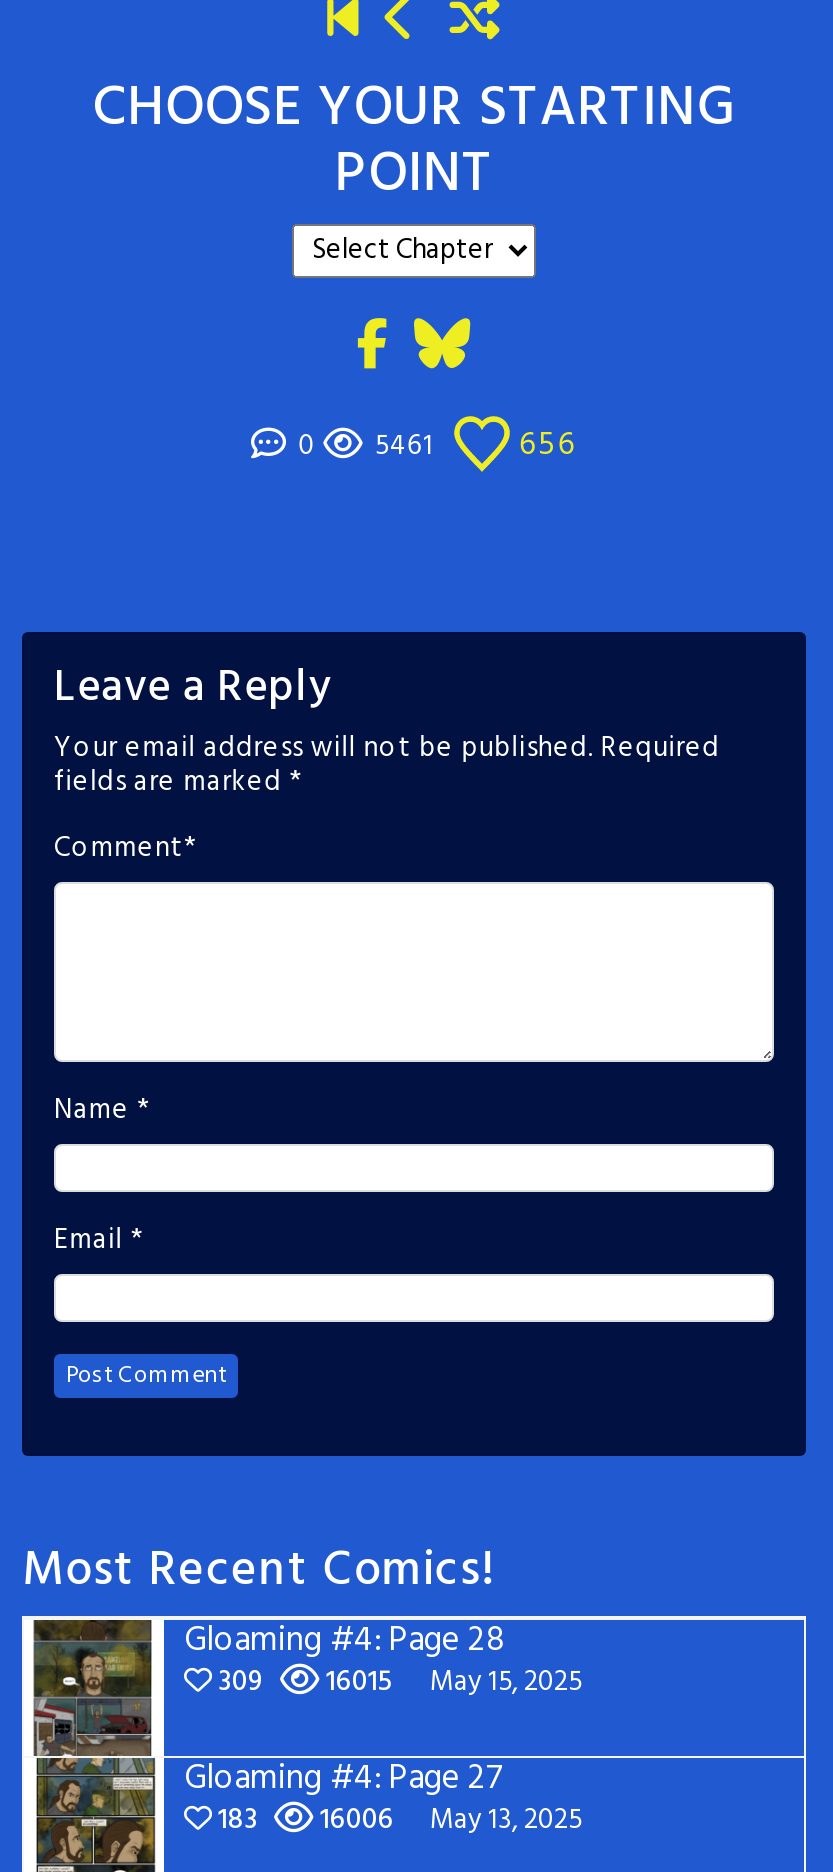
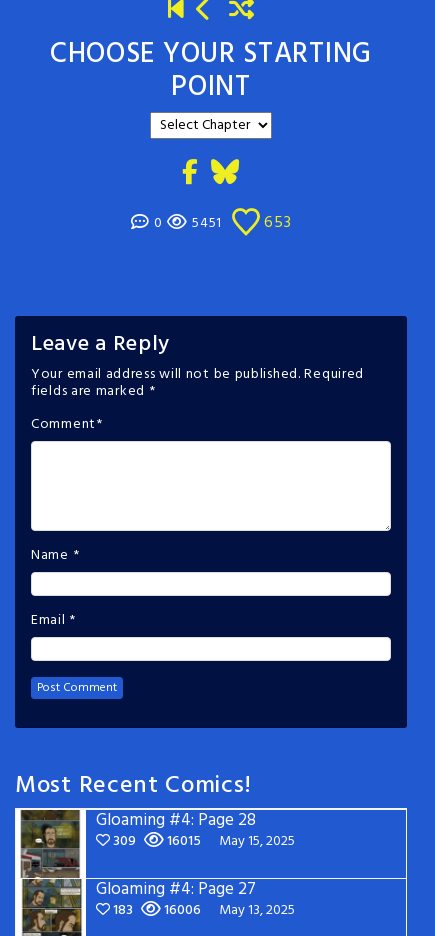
[375,424,434,470] 5461 -> [192,212,222,235] 5451
[519,420,577,472] 656 -> [264,210,291,236] 653

